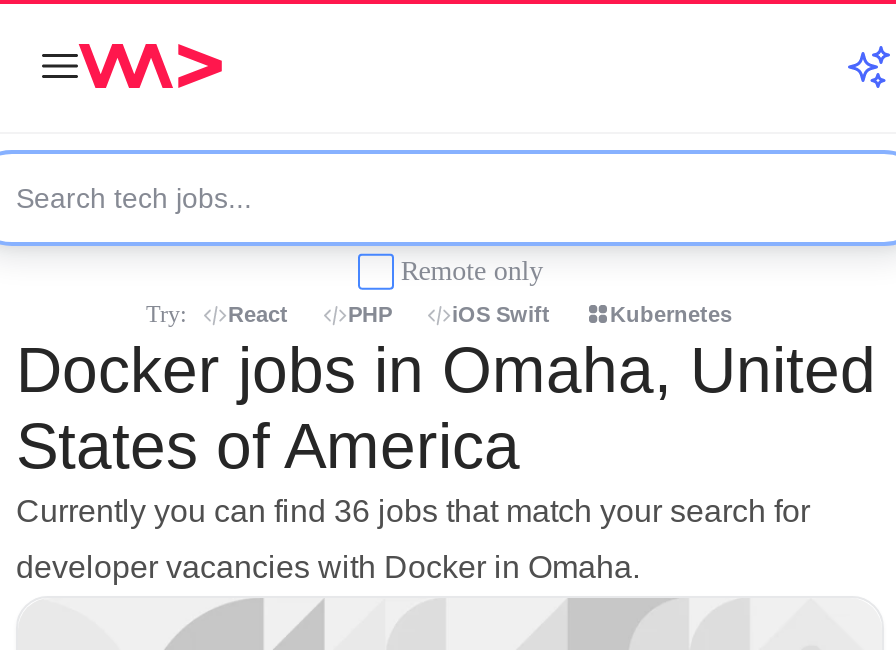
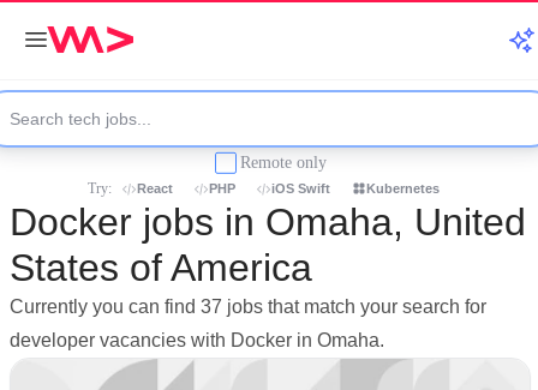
[16,494,810,528] Currently you can find 36 jobs that match your search for -> [10,296,486,317] Currently you can find 37 jobs that match your search for

